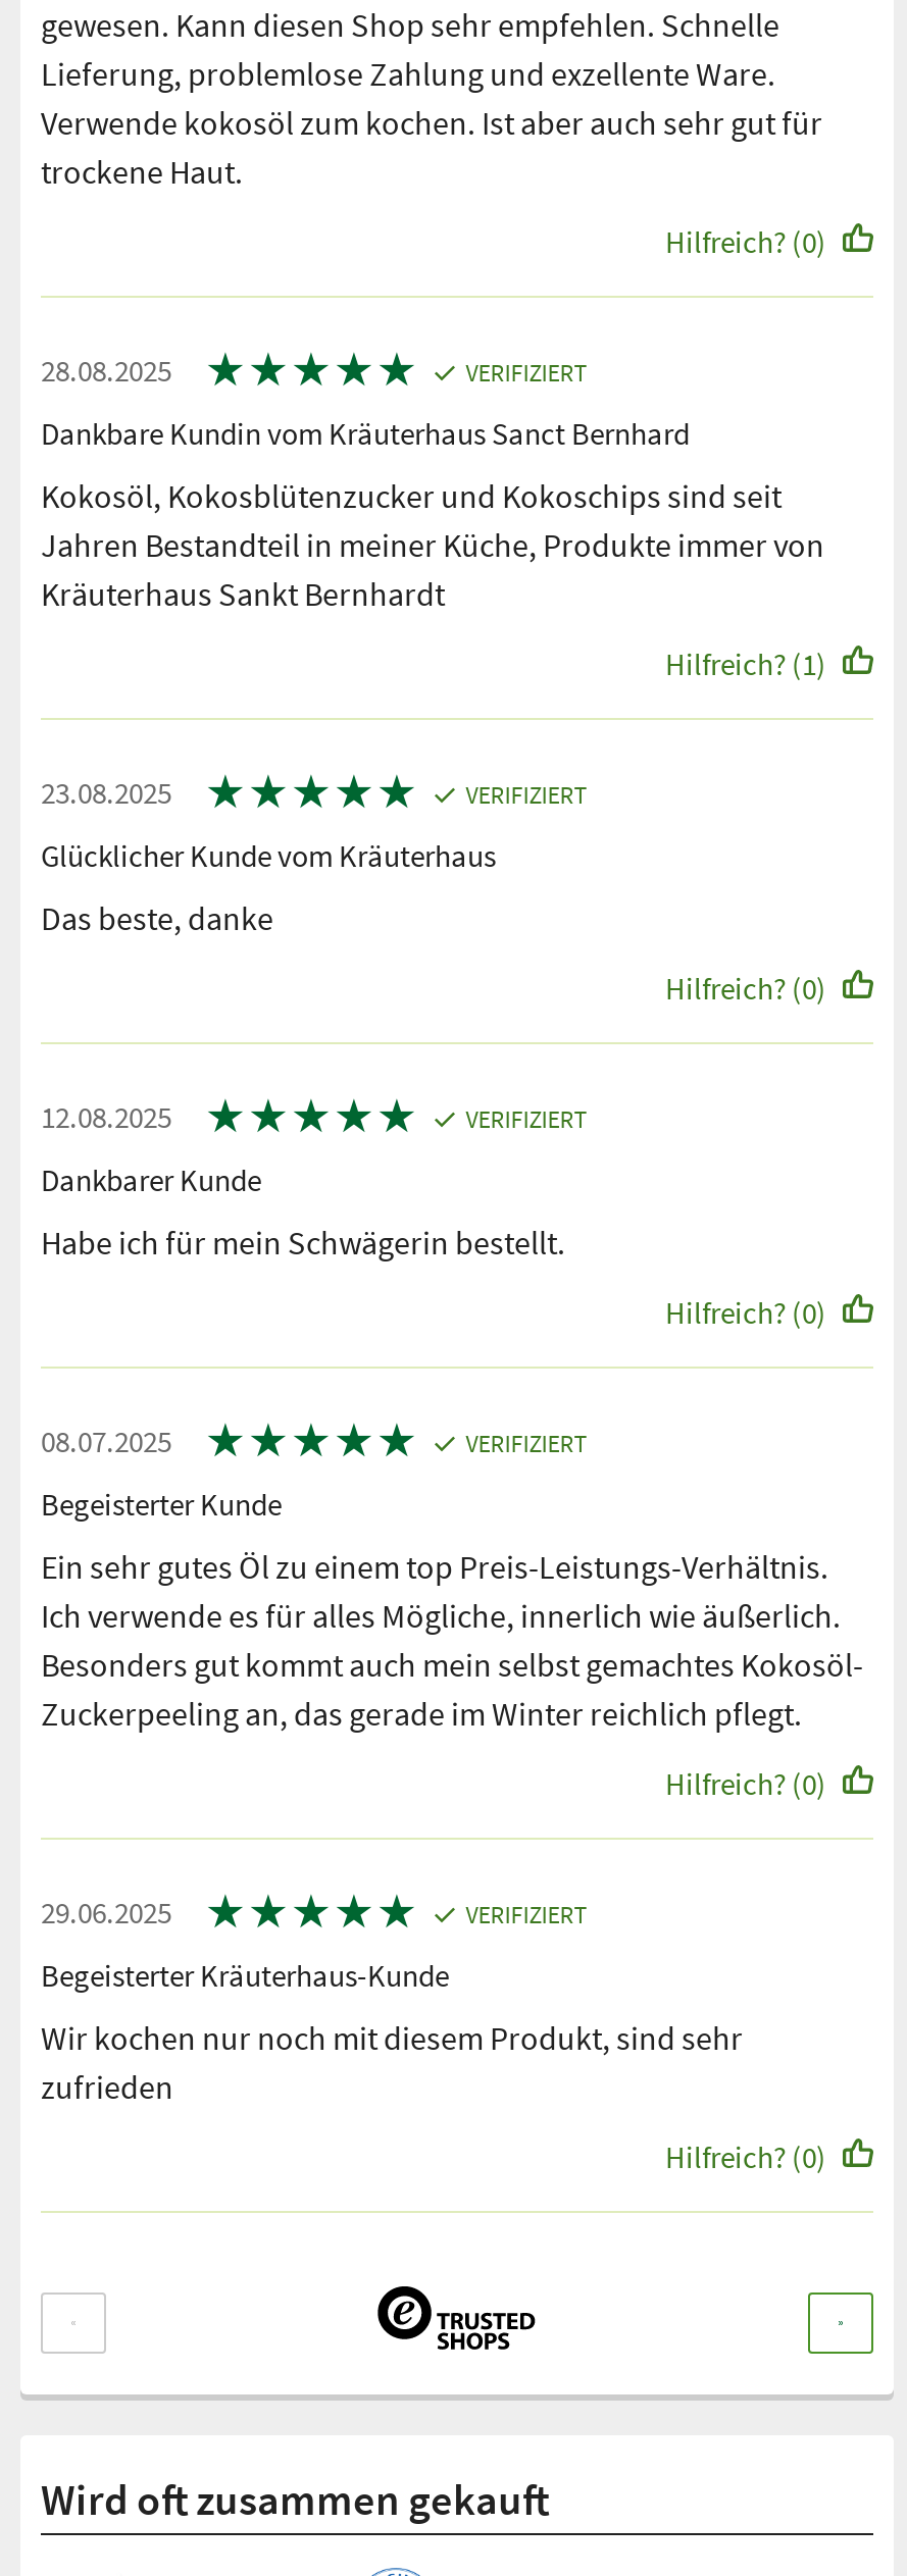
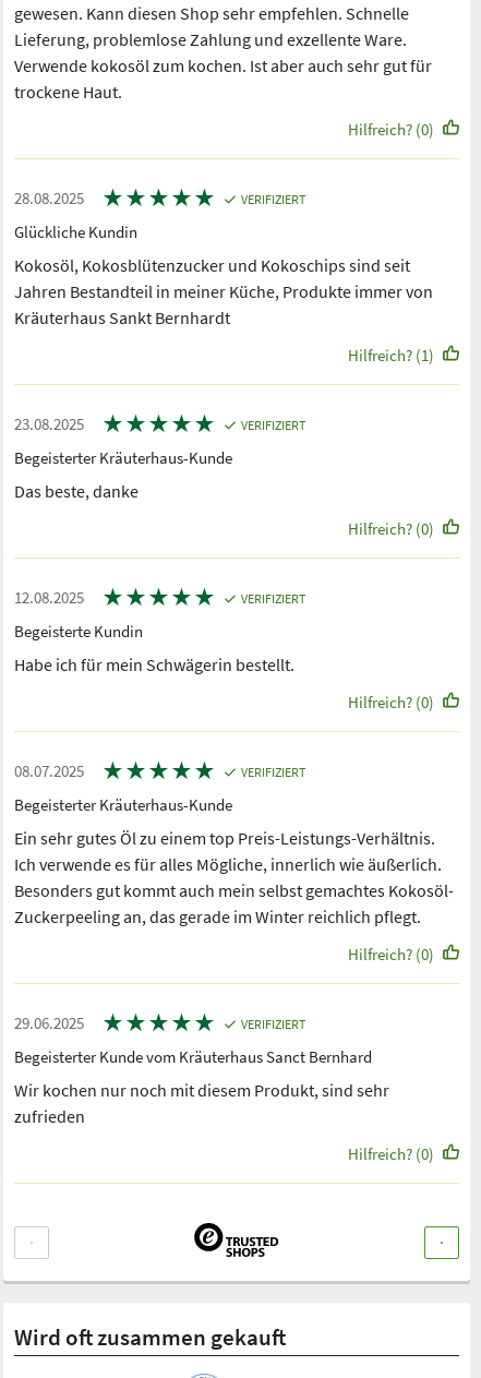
[41,414,690,453] Dankbare Kundin vom Kräuterhaus Sanct Bernhard -> [14,221,137,242] Glückliche Kundin
[41,836,496,875] Glücklicher Kunde vom Kräuterhaus -> [14,447,232,468] Begeisterter Kräuterhaus-Kunde
[41,1160,261,1199] Dankbarer Kunde -> [14,621,143,641] Begeisterte Kundin
[41,1484,282,1523] Begeisterter Kunde -> [14,794,232,815] Begeisterter Kräuterhaus-Kunde
[41,1955,449,1994] Begeisterter Kräuterhaus-Kunde -> [14,1046,372,1067] Begeisterter Kunde vom Kräuterhaus Sanct Bernhard

